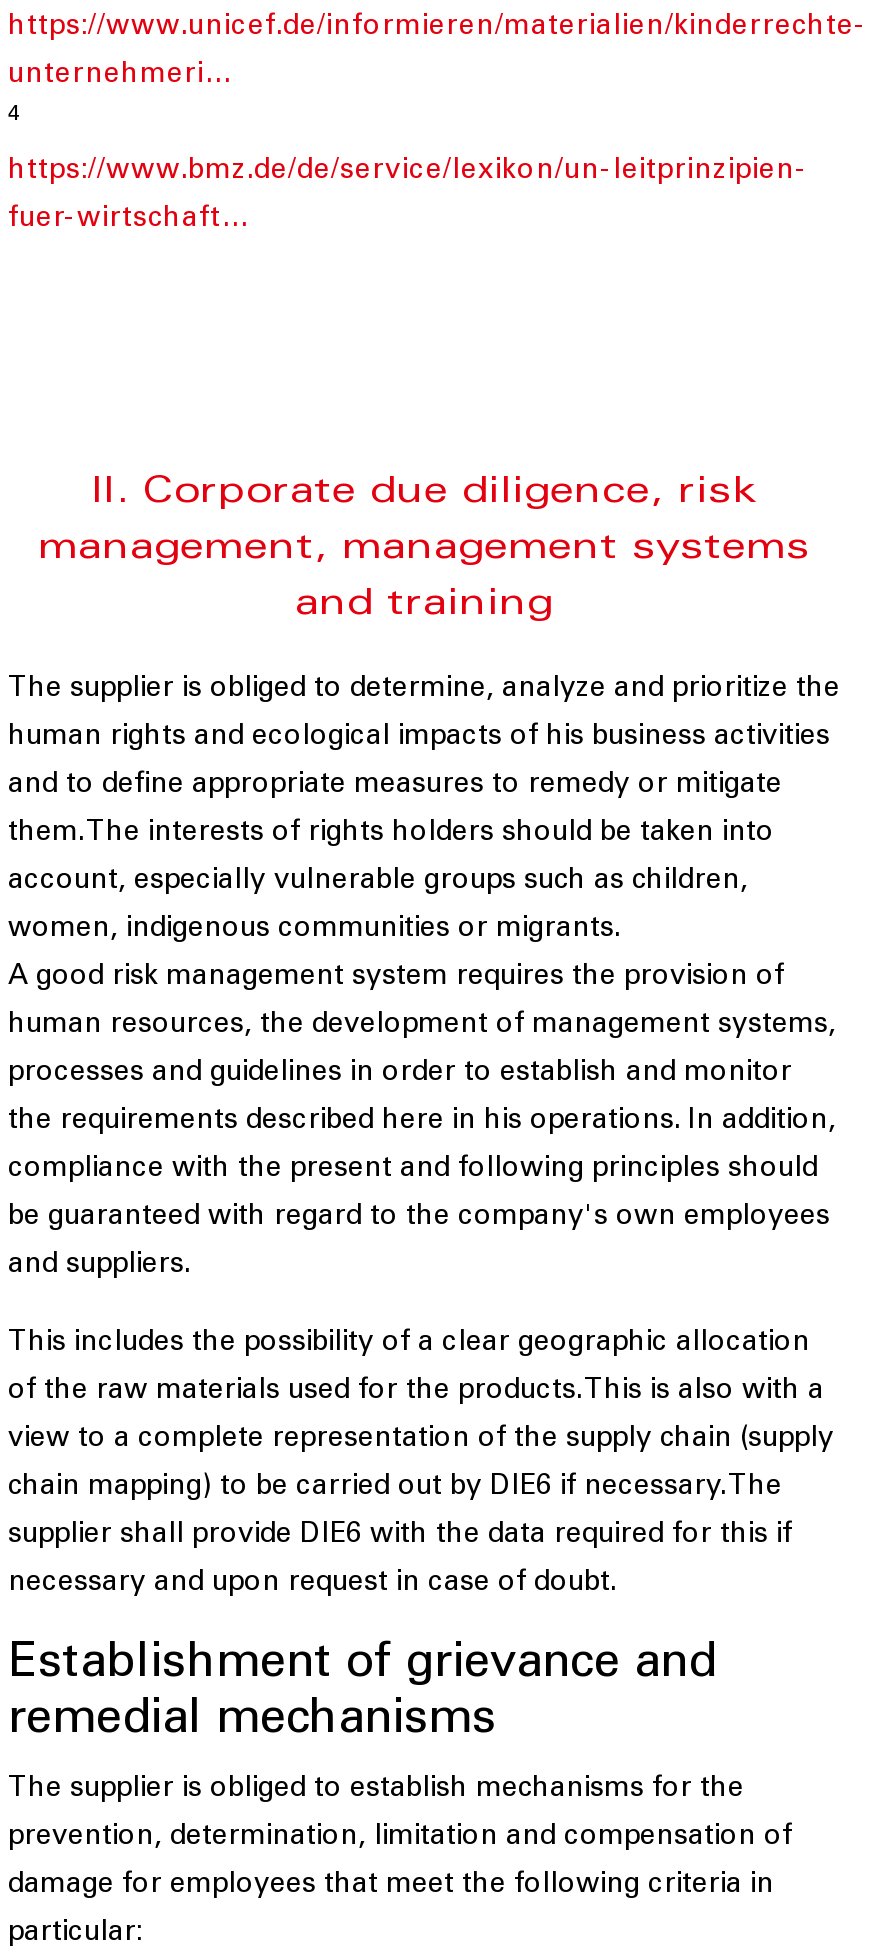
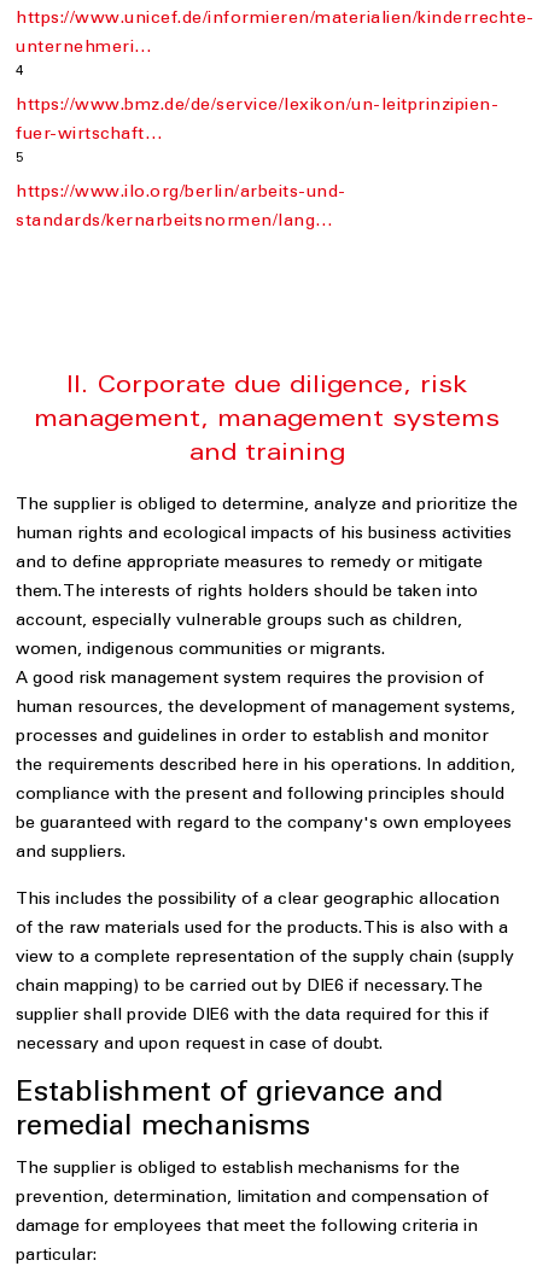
none -> [16,152,346,231] 5 | https://www.ilo.org/berlin/arbeits-und- | standards/kernarbeitsnormen/lang…

